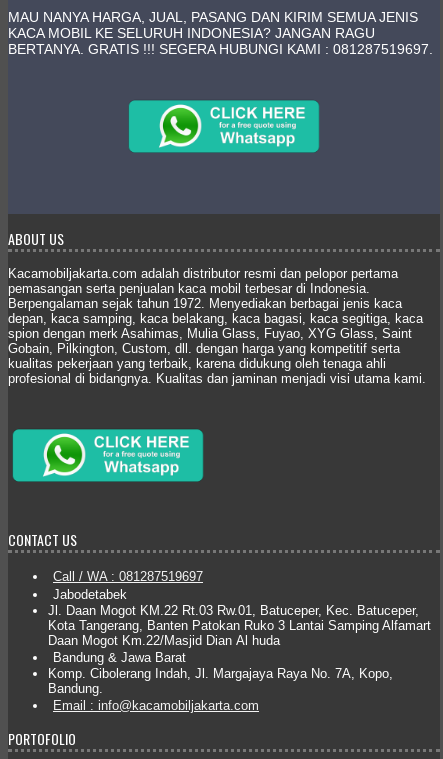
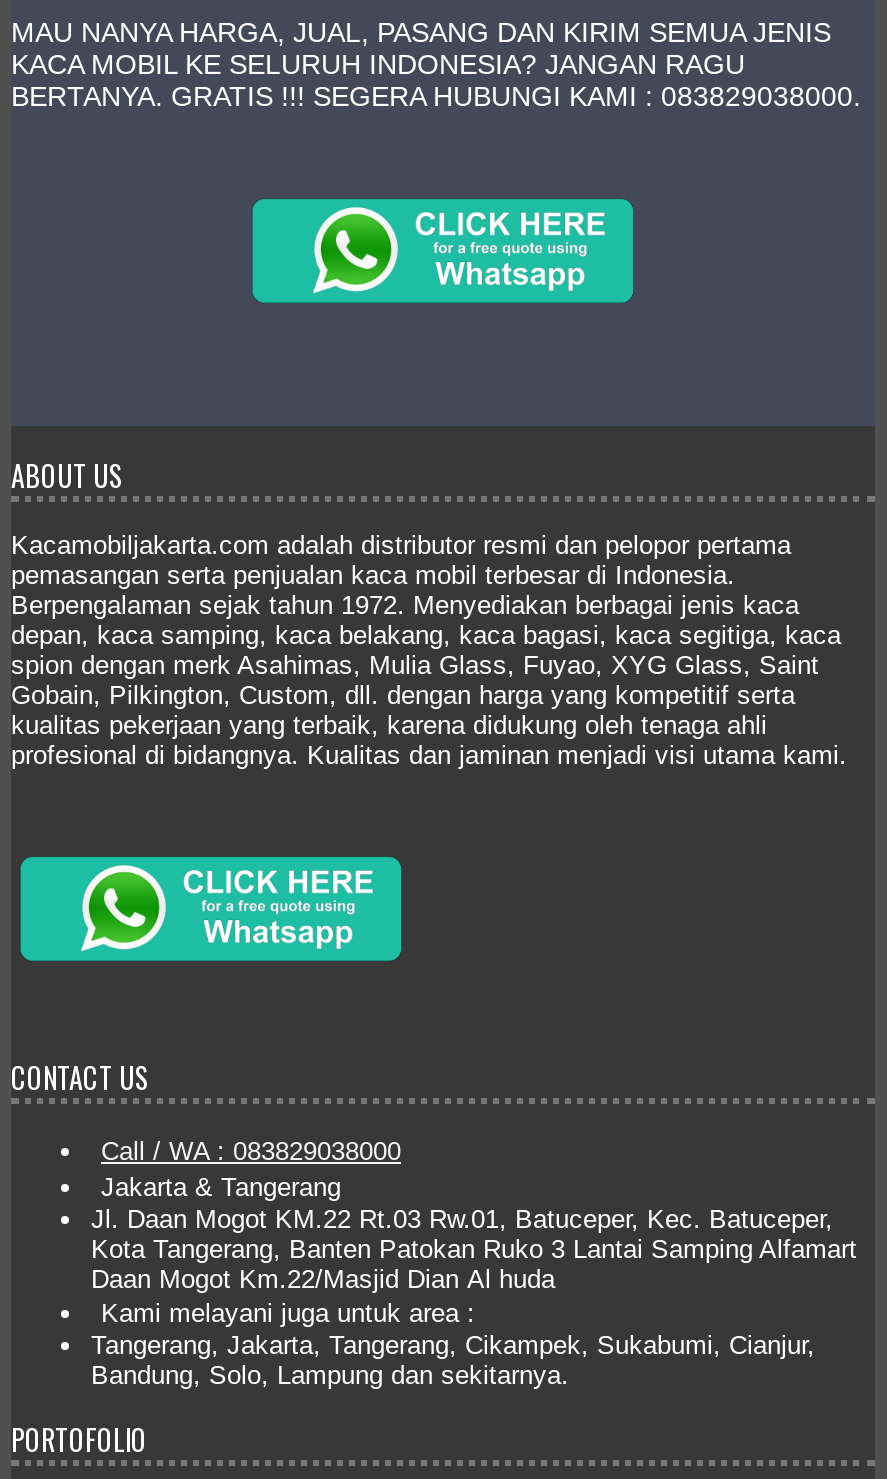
[8,41,433,57] BERTANYA. GRATIS !!! SEGERA HUBUNGI KAMI : 081287519697. -> [11,79,861,111] BERTANYA. GRATIS !!! SEGERA HUBUNGI KAMI : 083829038000.
[53,569,203,602] Call / WA : 081287519697 | Jabodetabek -> [101,1135,401,1201] Call / WA : 083829038000 | Jakarta & Tangerang
[48,650,393,713] Bandung & Jawa Barat | Komp. Cibolerang Indah, Jl. Margajaya Raya No. 7A, Kopo, | Bandung. | Email : info@kacamobiljakarta.com -> [91,1297,815,1389] Kami melayani juga untuk area : | Tangerang, Jakarta, Tangerang, Cikampek, Sukabumi, Cianjur, | Bandung, Solo, Lampung dan sekitarnya.

